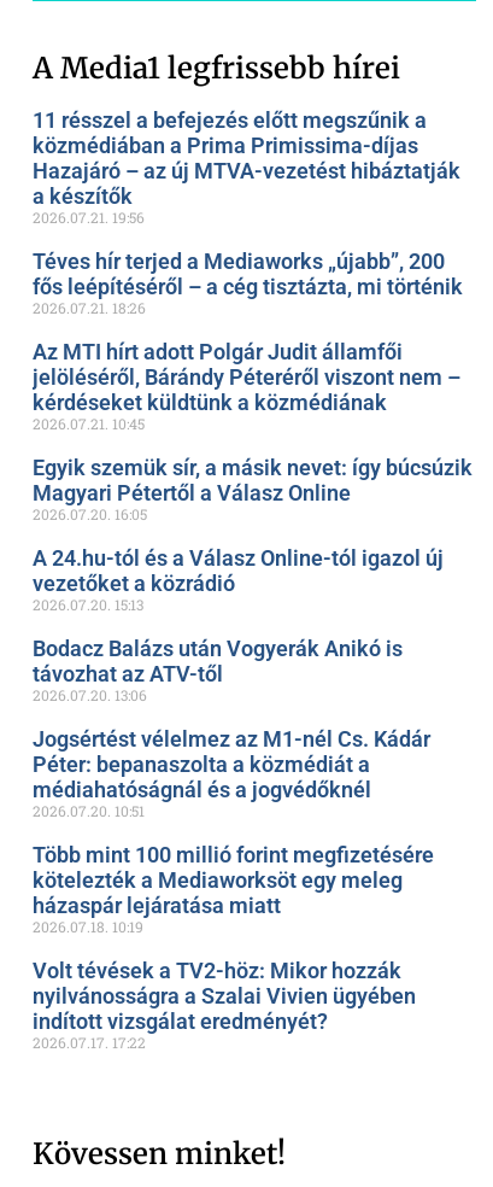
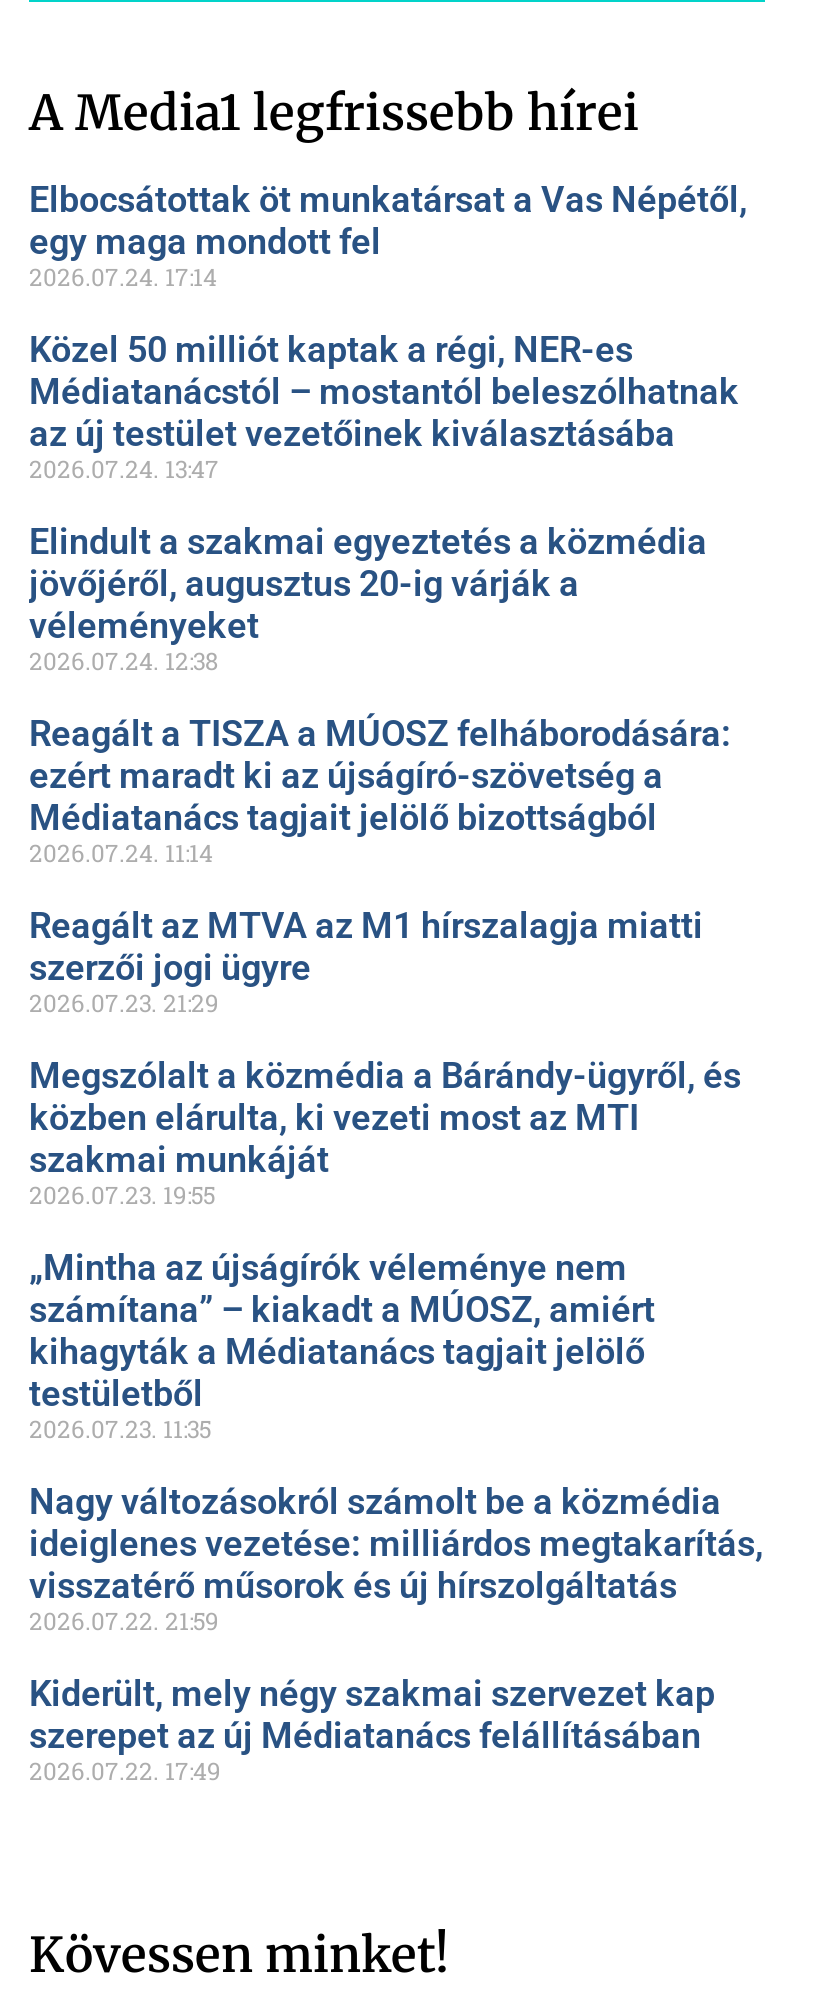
[33,108,460,227] 11 résszel a befejezés előtt megszűnik a | közmédiában a Prima Primissima-díjas | Hazajáró – az új MTVA-vezetést hibáztatják | a készítők | 2026.07.21. 19:56 -> [29,179,747,293] Elbocsátottak öt munkatársat a Vas Népétől, | egy maga mondott fel | 2026.07.24.17:14
[33,249,463,318] Téves hír terjed a Mediaworks „újabb”, 200 | fős leépítéséről – a cég tisztázta, mi történik | 2026.07.21. 18:26 -> [29,329,739,485] Közel 50 milliót kaptak a régi, NER-es | Médiatanácstól – mostantól beleszólhatnak | az új testület vezetőinek kiválasztásába | 2026.07.24. 13:47
[33,340,460,434] Az MTI hírt adott Polgár Judit államfői | jelöléséről, Bárándy Péteréről viszont nem – | kérdéseket küldtünk a közmédiának | 2026.07.21. 10:45 -> [29,521,707,677] Elindult a szakmai egyeztetés a közmédia | jövőjéről, augusztus 20-ig várják a | véleményeket | 2026.07.24. 12:38
[33,455,473,524] Egyik szemük sír, a másik nevet: így búcsúzik | Magyari Pétertől a Válasz Online | 2026.07.20. 16:05 -> [29,713,731,869] Reagált a TISZA a MÚOSZ felháborodására: | ezért maradt ki az újságíró-szövetség a | Médiatanács tagjait jelölő bizottságból | 2026.07.24. 11:14
[33,546,444,615] A 24.hu-tól és a Válasz Online-tól igazol új | vezetőket a közrádió | 2026.07.20. 15:13 -> [29,905,703,1019] Reagált az MTVA az M1 hírszalagja miatti | szerzői jogi ügyre | 2026.07.23. 21:29
[33,636,403,705] Bodacz Balázs után Vogyerák Anikó is | távozhat az ATV-től | 2026.07.20. 13:06 -> [29,1055,741,1211] Megszólalt a közmédia a Bárándy-ügyről, és | közben elárulta, ki vezeti most az MTI | szakmai munkáját | 2026.07.23. 19:55
[33,727,430,821] Jogsértést vélelmez az M1-nél Cs. Kádár | Péter: bepanaszolta a közmédiát a | médiahatóságnál és a jogvédőknél | 2026.07.20. 10:51 -> [29,1247,655,1445] „Mintha az újságírók véleménye nem | számítana” – kiakadt a MÚOSZ, amiért | kihagyták a Médiatanács tagjait jelölő | testületből | 2026.07.23. 11:35
[33,843,434,937] Több mint 100 millió forint megfizetésére | kötelezték a Mediaworksöt egy meleg | házaspár lejáratása miatt | 2026.07.18. 10:19 -> [29,1481,763,1637] Nagy változásokról számolt be a közmédia | ideiglenes vezetése: milliárdos megtakarítás, | visszatérő műsorok és új hírszolgáltatás | 2026.07.22. 21:59
[33,958,416,1052] Volt tévések a TV2-höz: Mikor hozzák | nyilvánosságra a Szalai Vivien ügyében | indított vizsgálat eredményét? | 2026.07.17. 17:22 -> [29,1673,715,1787] Kiderült, mely négy szakmai szervezet kap | szerepet az új Médiatanács felállításában | 2026.07.22. 17:49

